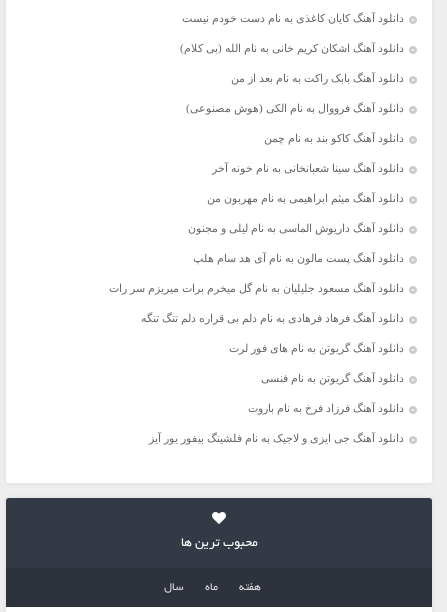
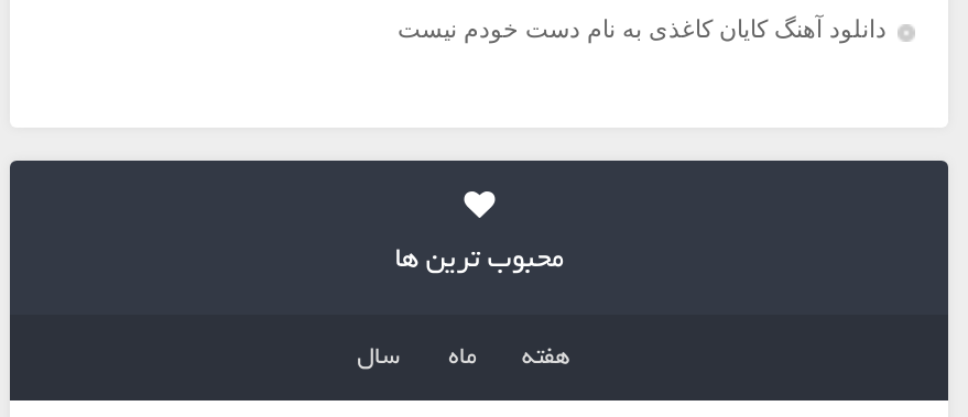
[109,42,404,444] دانلود آهنگ اشکان کریم خانی به نام الله (بی کلام) | دانلود آهنگ بابک راکت به نام بعد از من | دانلود آهنگ فرووال به نام الکی (هوش مصنوعی) | دانلود آهنگ کاکو بند به نام چمن | دانلود آهنگ سینا شعبانخانی به نام خونه آخر | دانلود آهنگ میثم ابراهیمی به نام مهربون من | دانلود آهنگ داریوش الماسی به نام لیلی و مجنون | دانلود آهنگ پست مالون به نام آی هد سام هلپ | دانلود آهنگ مسعود جلیلیان به نام گل میخرم برات میریزم سر رات | دانلود آهنگ فرهاد فرهادی به نام دلم بی قراره دلم تنگ تنگه | دانلود آهنگ گریوتن به نام های فور لرت | دانلود آهنگ گریوتن به نام فنسی | دانلود آهنگ فرزاد فرخ به نام باروت | دانلود آهنگ جی ایزی و لاجیک به نام فلشینگ بیفور یور آیز -> none

